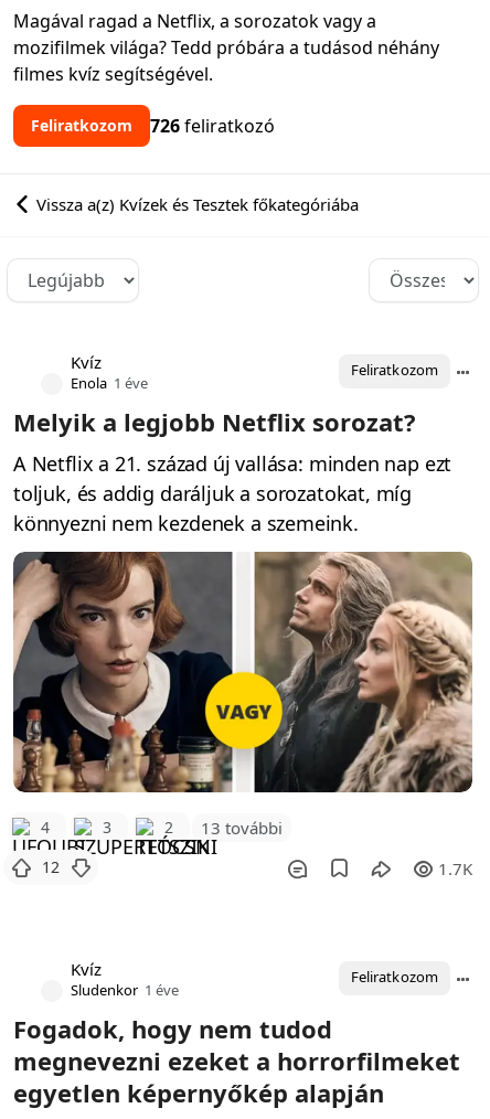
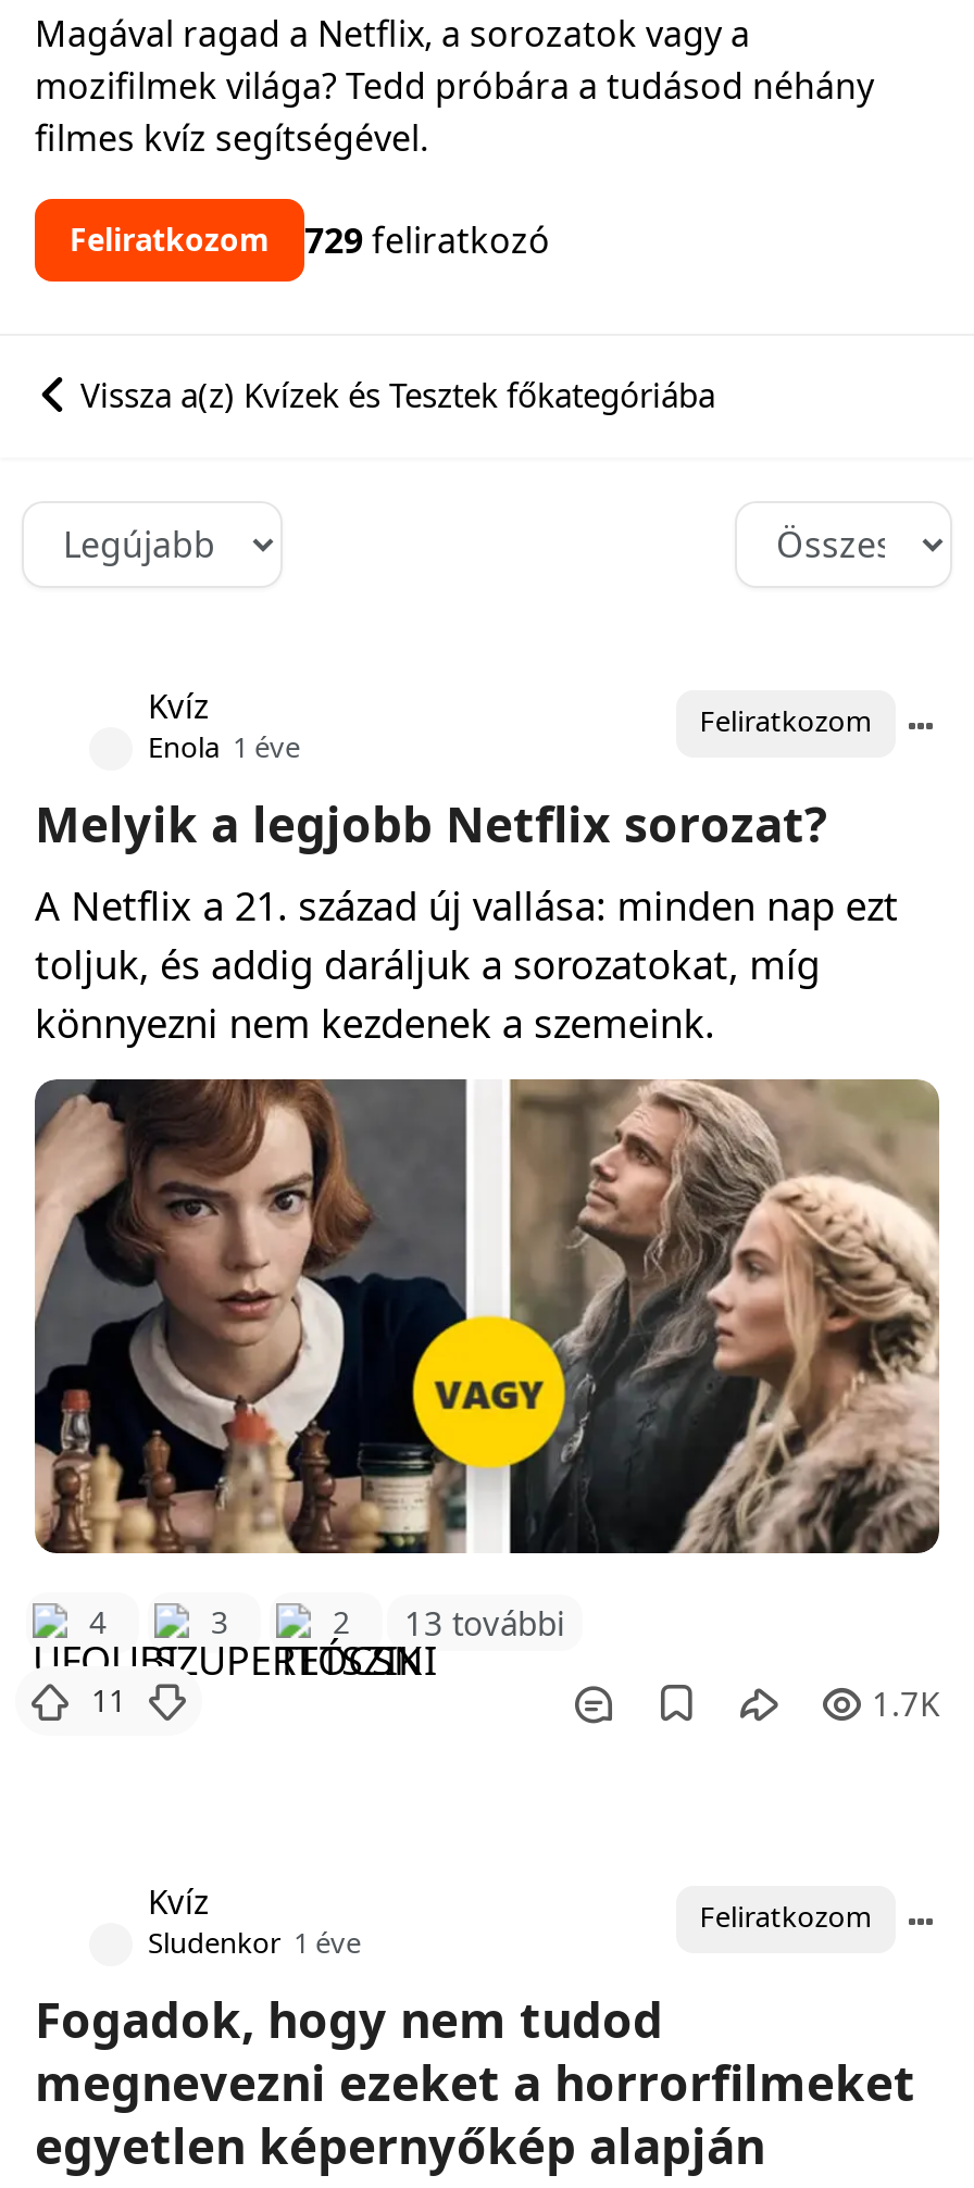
[31,114,275,138] Feliratkozom 726 feliratkozó -> [70,216,550,264] Feliratkozom 729 feliratkozó
[42,857,60,878] 12 -> [91,1680,126,1721] 11

